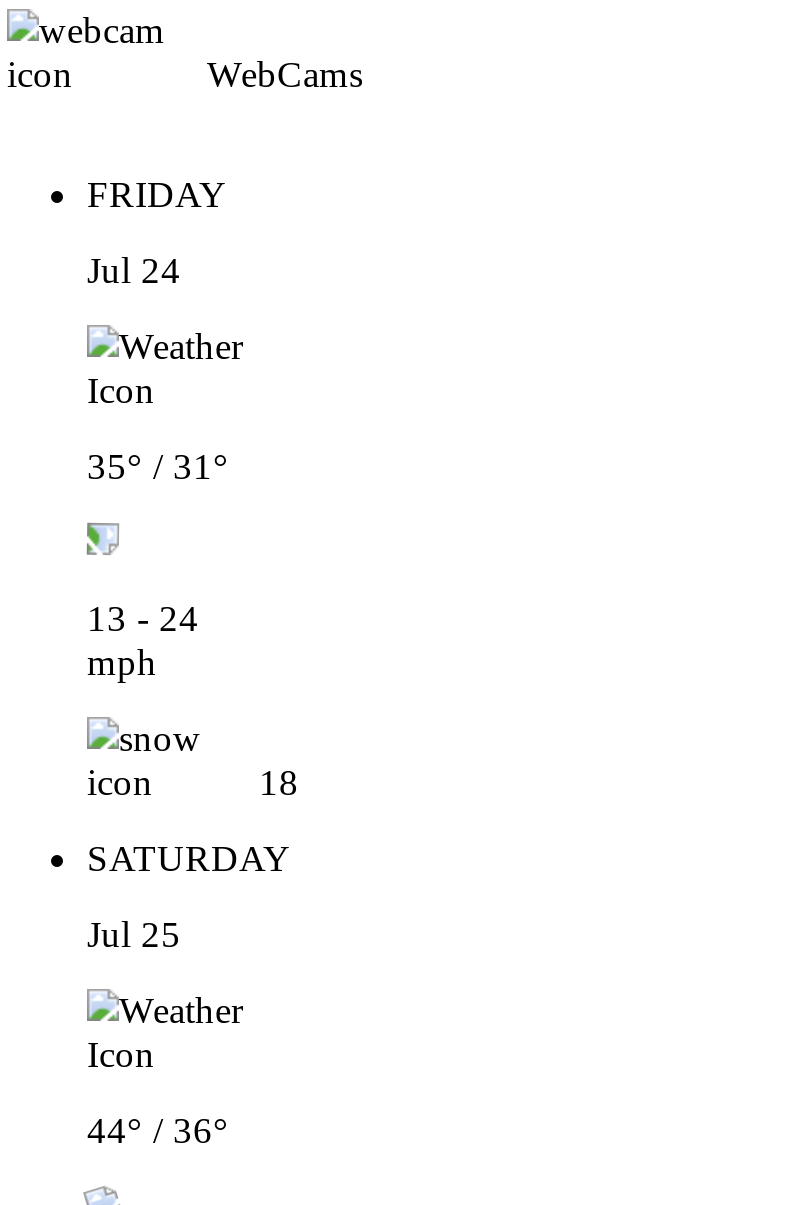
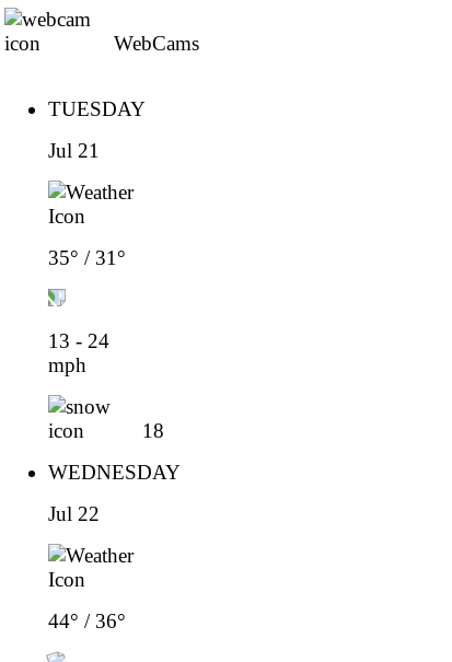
[87,173,227,215] FRIDAY -> [48,97,146,120] TUESDAY
[87,249,181,291] Jul 24 -> [48,139,100,162] Jul 21
[87,837,291,879] SATURDAY -> [48,461,181,484] WEDNESDAY
[87,913,181,955] Jul 25 -> [48,502,100,525] Jul 22

